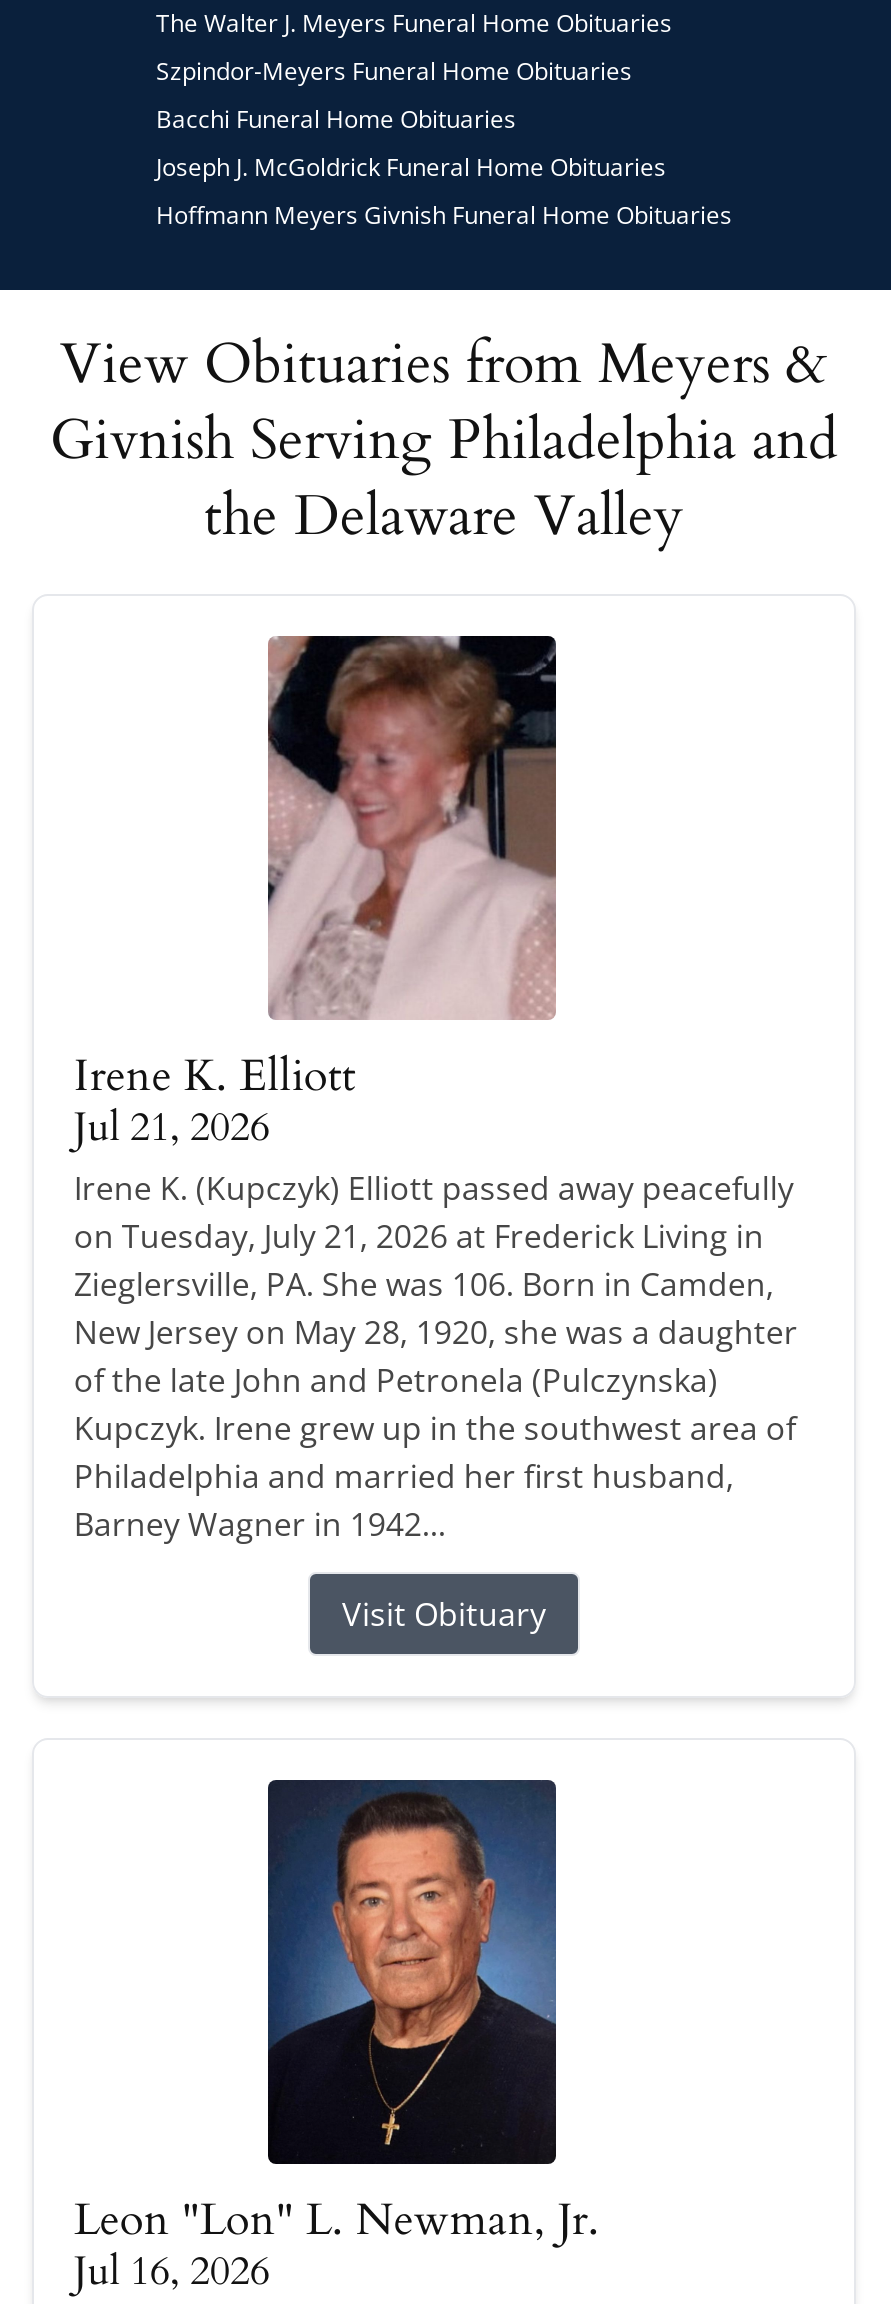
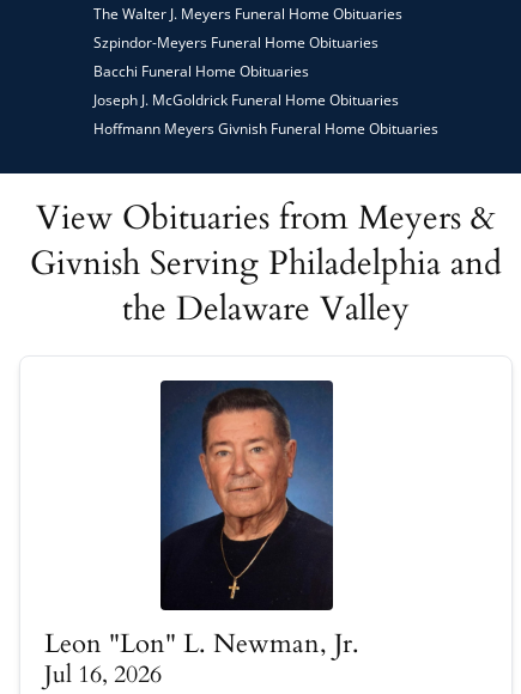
[74,634,798,1635] [image] | Irene K. Elliott | Jul 21, 2026 | Irene K. (Kupczyk) Elliott passed away peacefully | on Tuesday, July 21, 2026 at Frederick Living in | Zieglersville, PA. She was 106. Born in Camden, | New Jersey on May 28, 1920, she was a daughter | of the late John and Petronela (Pulczynska) | Kupczyk. Irene grew up in the southwest area of | Philadelphia and married her first husband, | Barney Wagner in 1942... | Visit Obituary -> none

